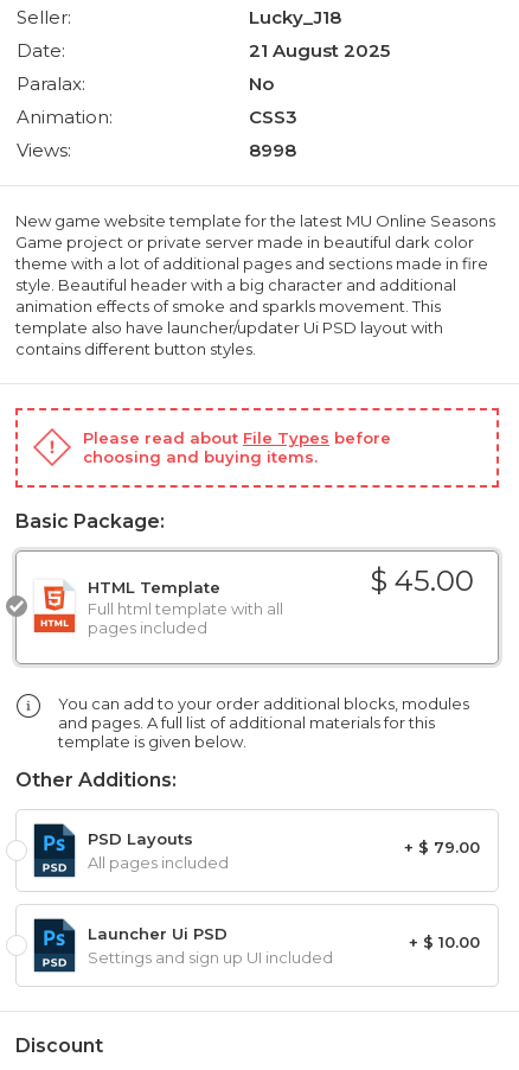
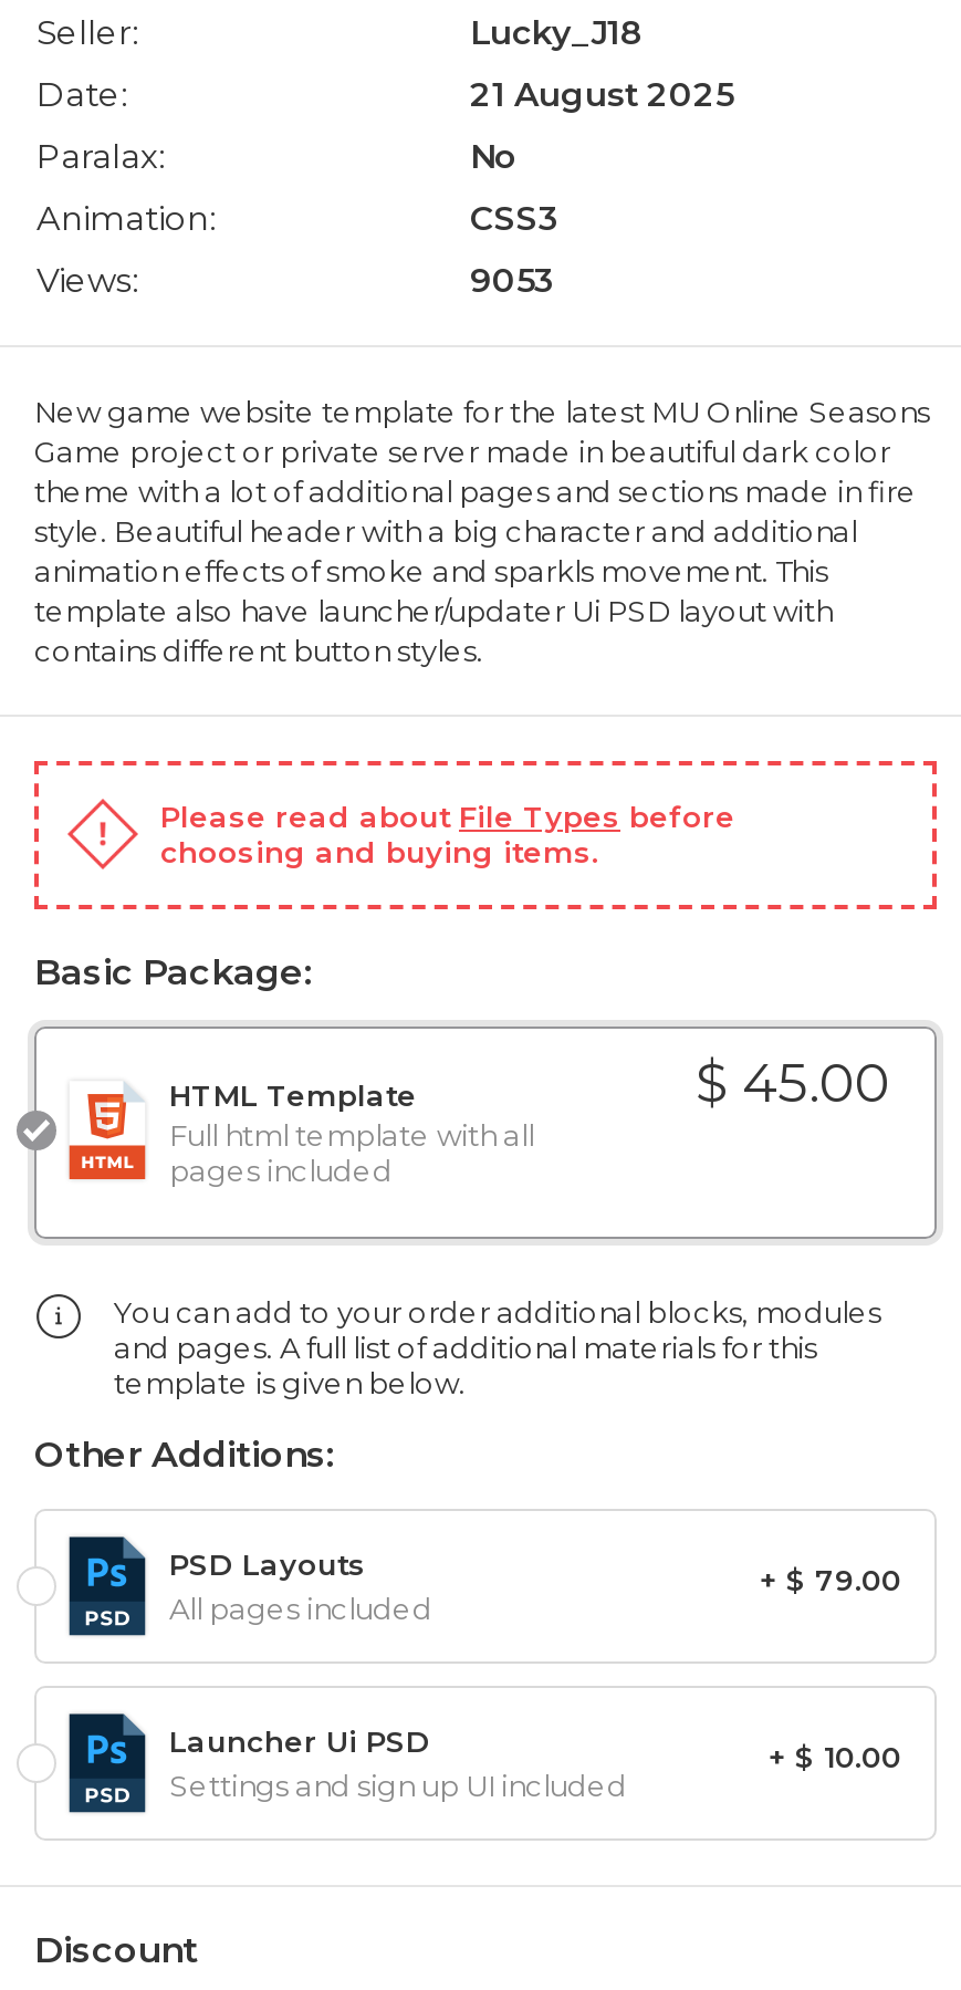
[249,139,296,161] 8998 -> [470,259,556,301] 9053

